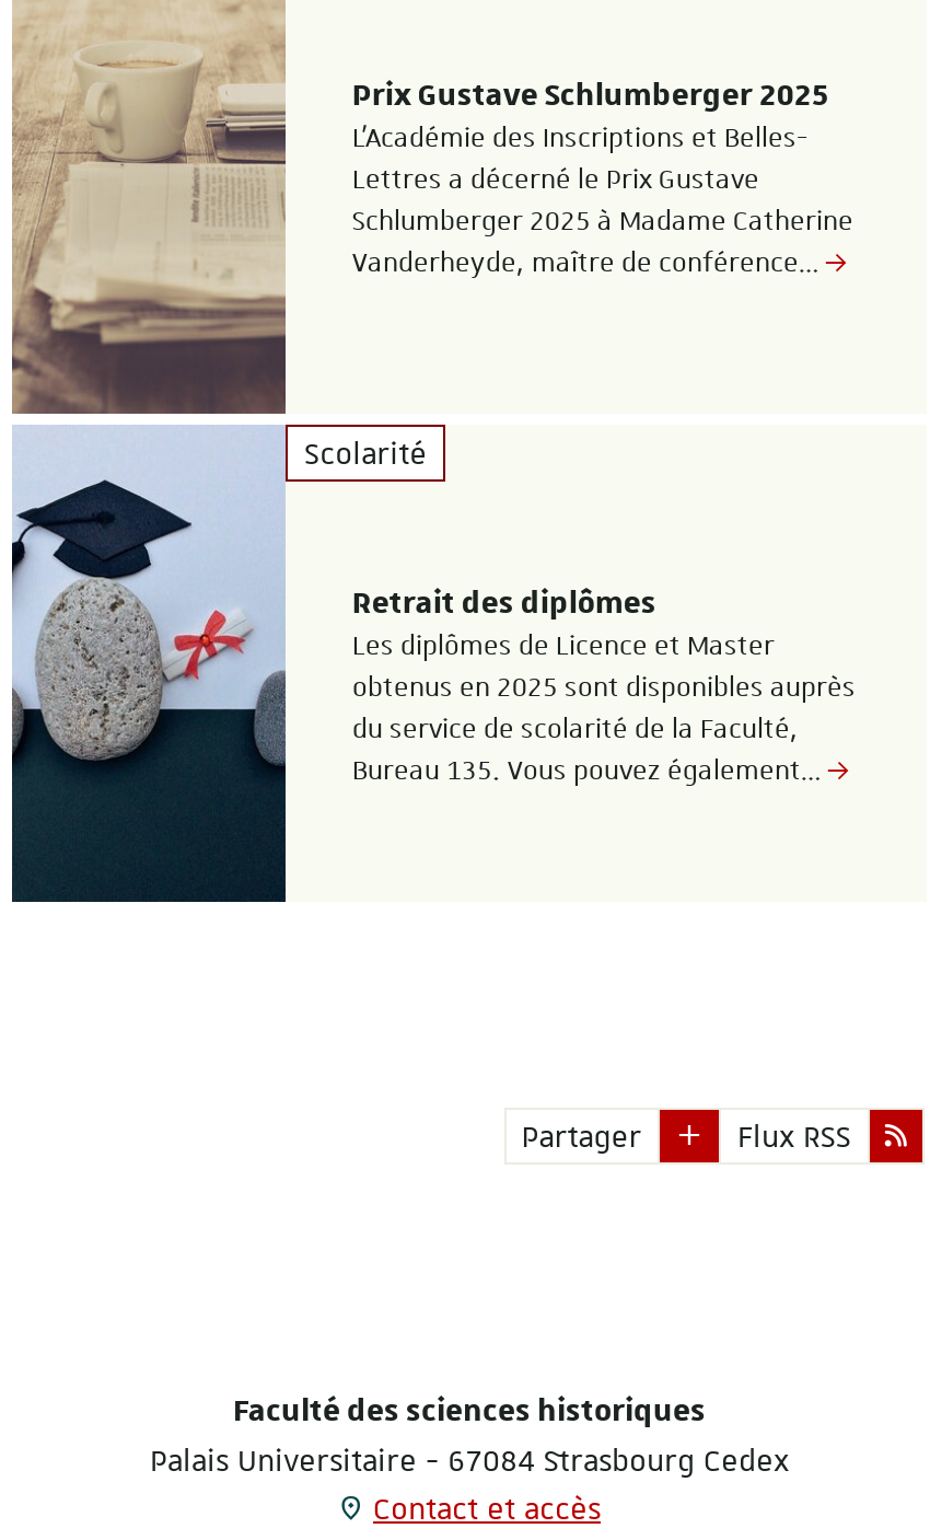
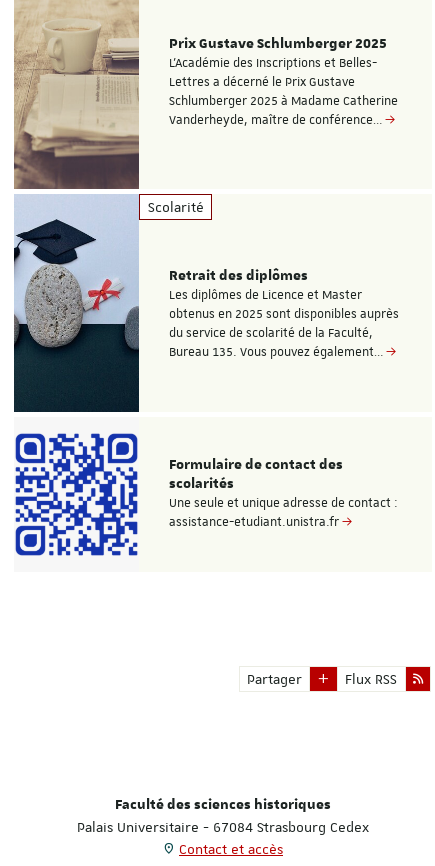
none -> [14,432,398,557] [image] | Formulaire de contact des | scolarités | Une seule et unique adresse de contact : | assistance-etudiant.unistra.fr

